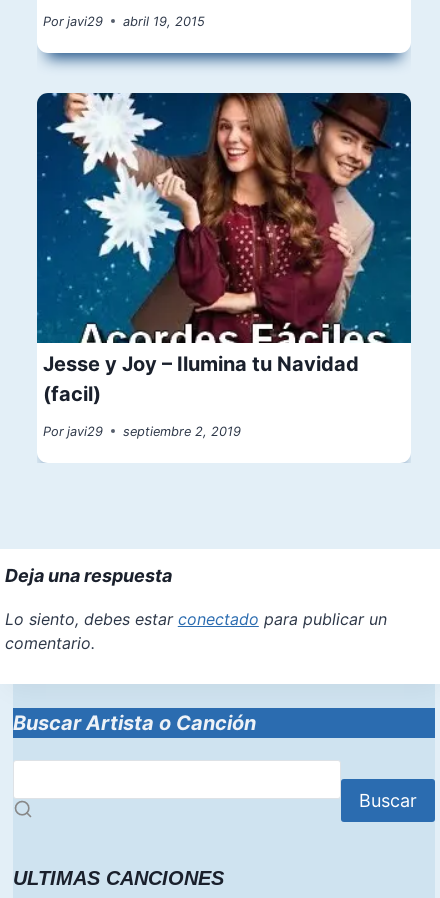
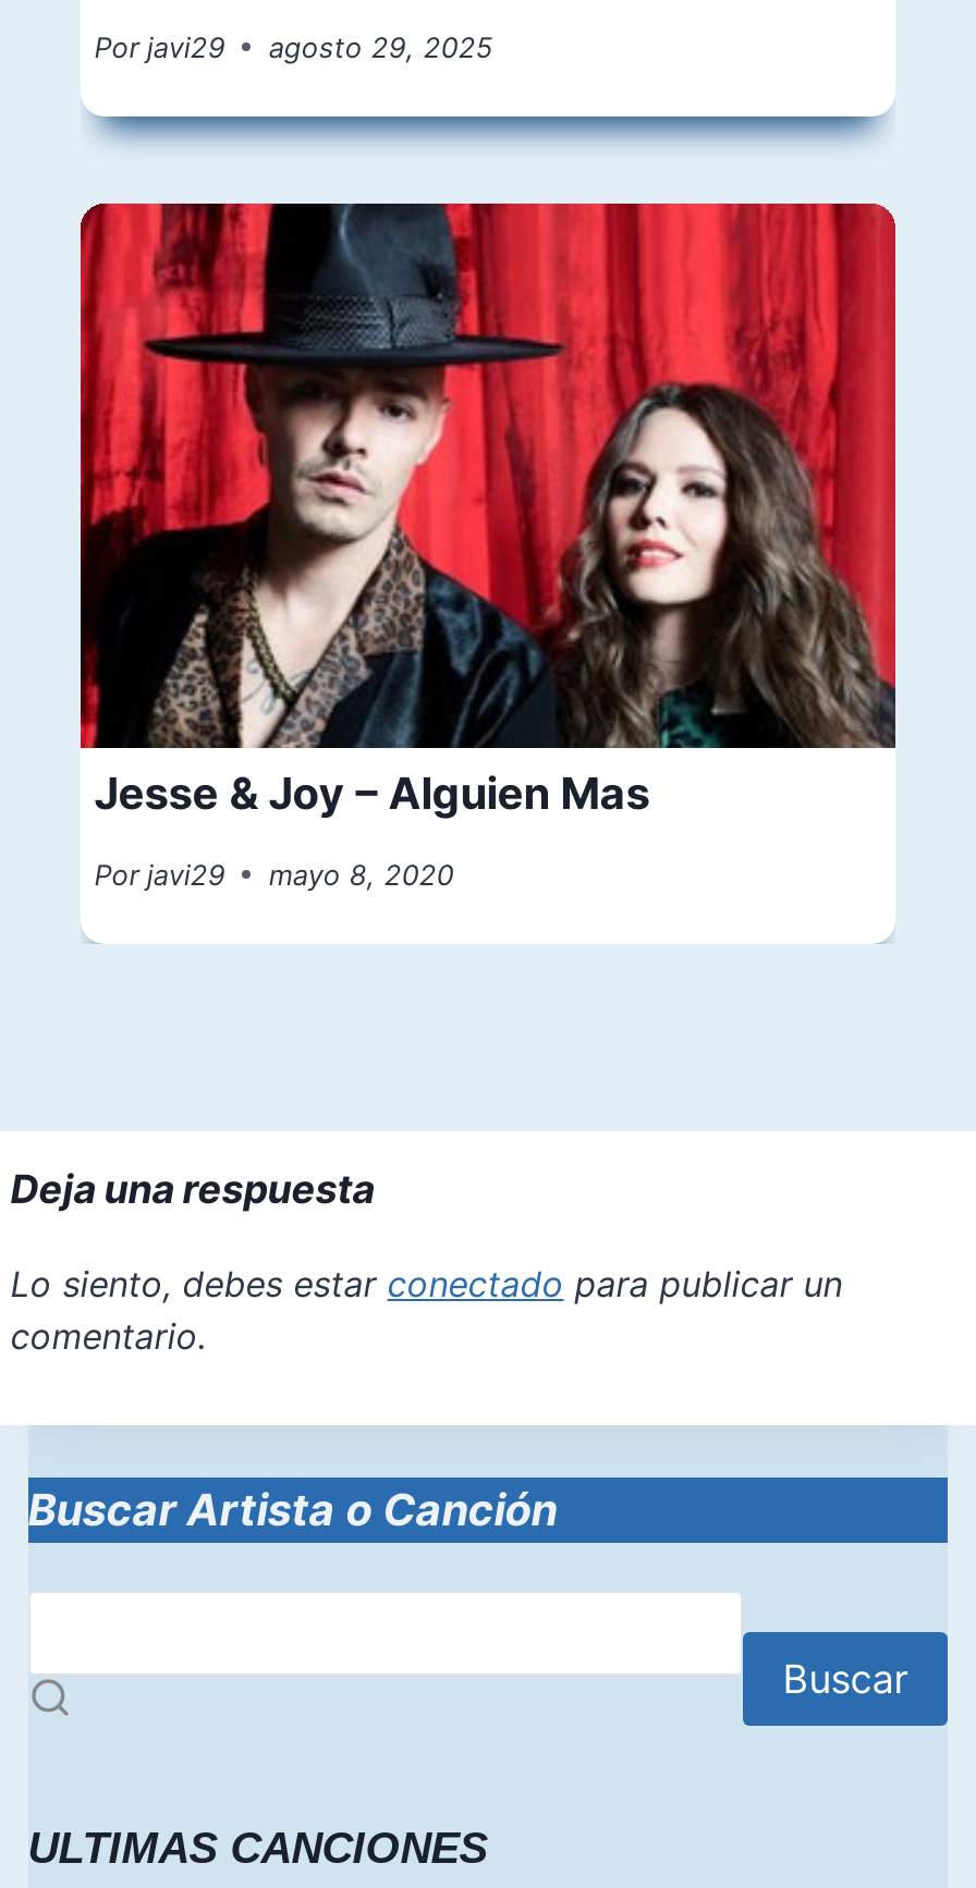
[43,13,205,28] Por javi29 abril 19, 2015 -> [94,30,493,63] Por javi29 agosto 29, 2025
[36,92,412,406] [image] | Jesse y Joy – Ilumina tu Navidad | (facil) -> [78,201,898,820] [image] | Jesse & Joy – Alguien Mas
[43,424,241,439] Por javi29 septiembre 2, 2019 -> [94,858,454,891] Por javi29 mayo 8, 2020

